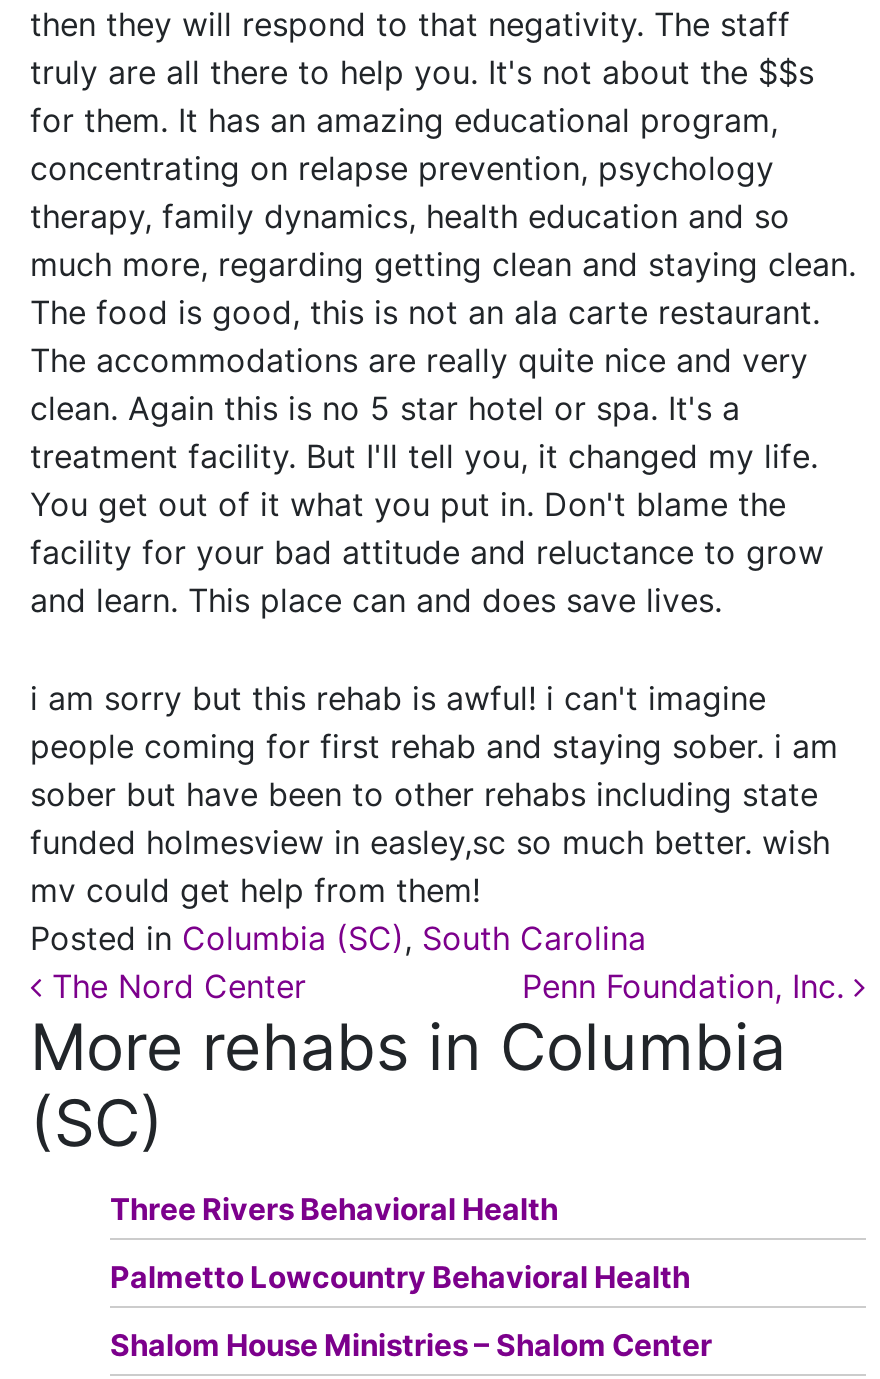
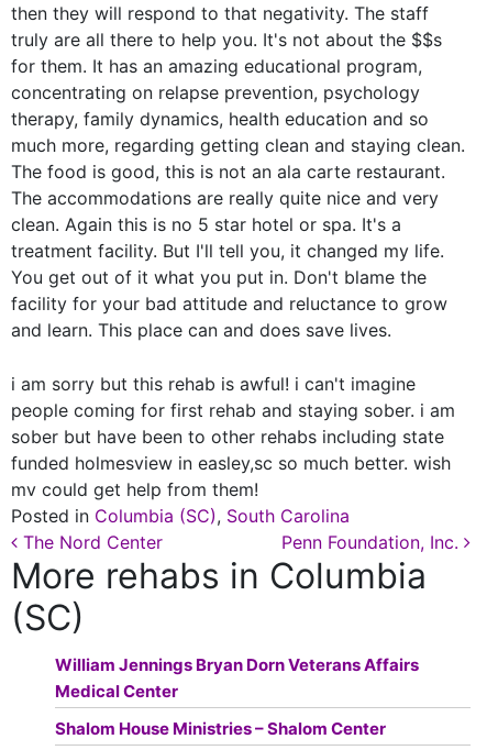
[110,1190,690,1296] Three Rivers Behavioral Health | Palmetto Lowcountry Behavioral Health -> [55,654,419,702] William Jennings Bryan Dorn Veterans Affairs | Medical Center

